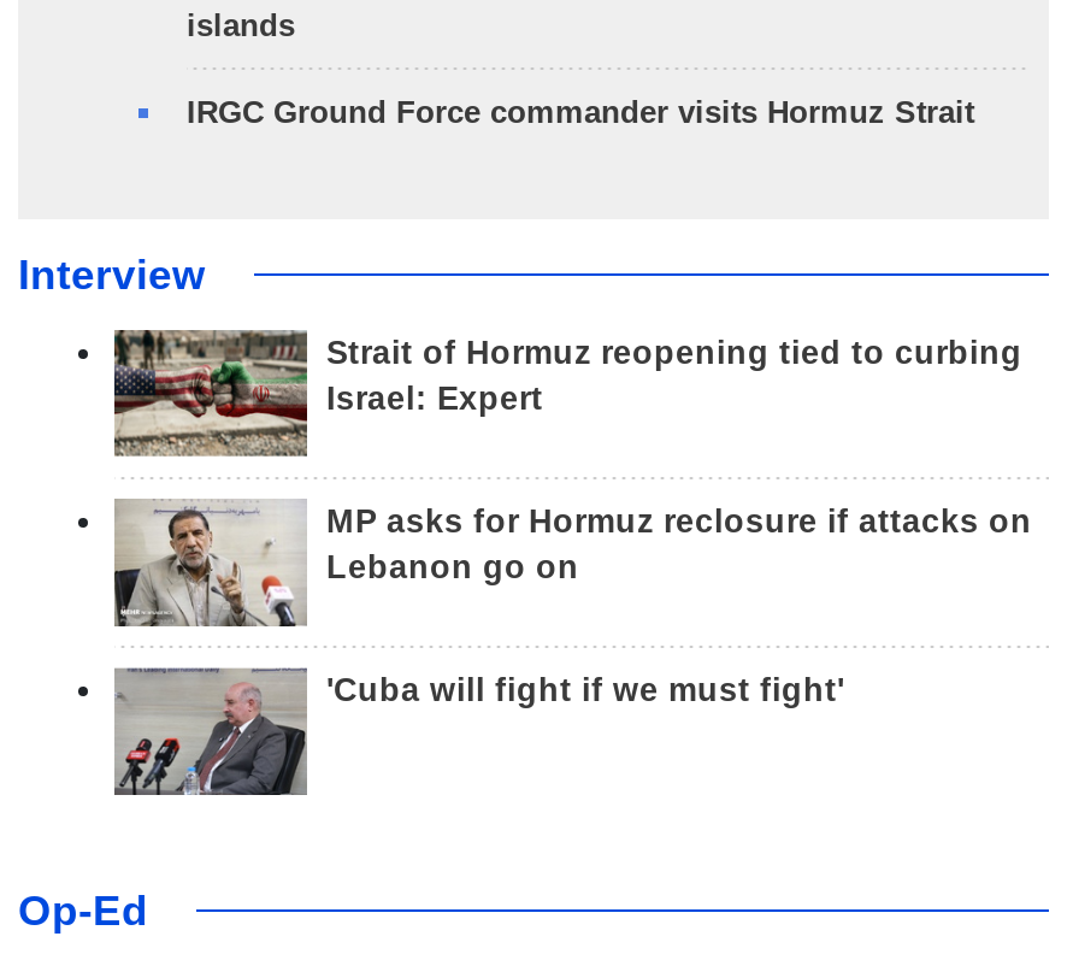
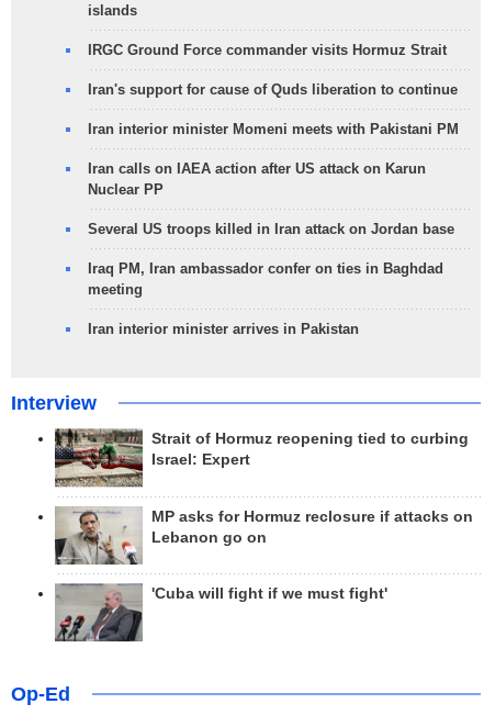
none -> [88,82,459,338] Iran's support for cause of Quds liberation to continue | Iran interior minister Momeni meets with Pakistani PM | Iran calls on IAEA action after US attack on Karun | Nuclear PP | Several US troops killed in Iran attack on Jordan base | Iraq PM, Iran ambassador confer on ties in Baghdad | meeting | Iran interior minister arrives in Pakistan

